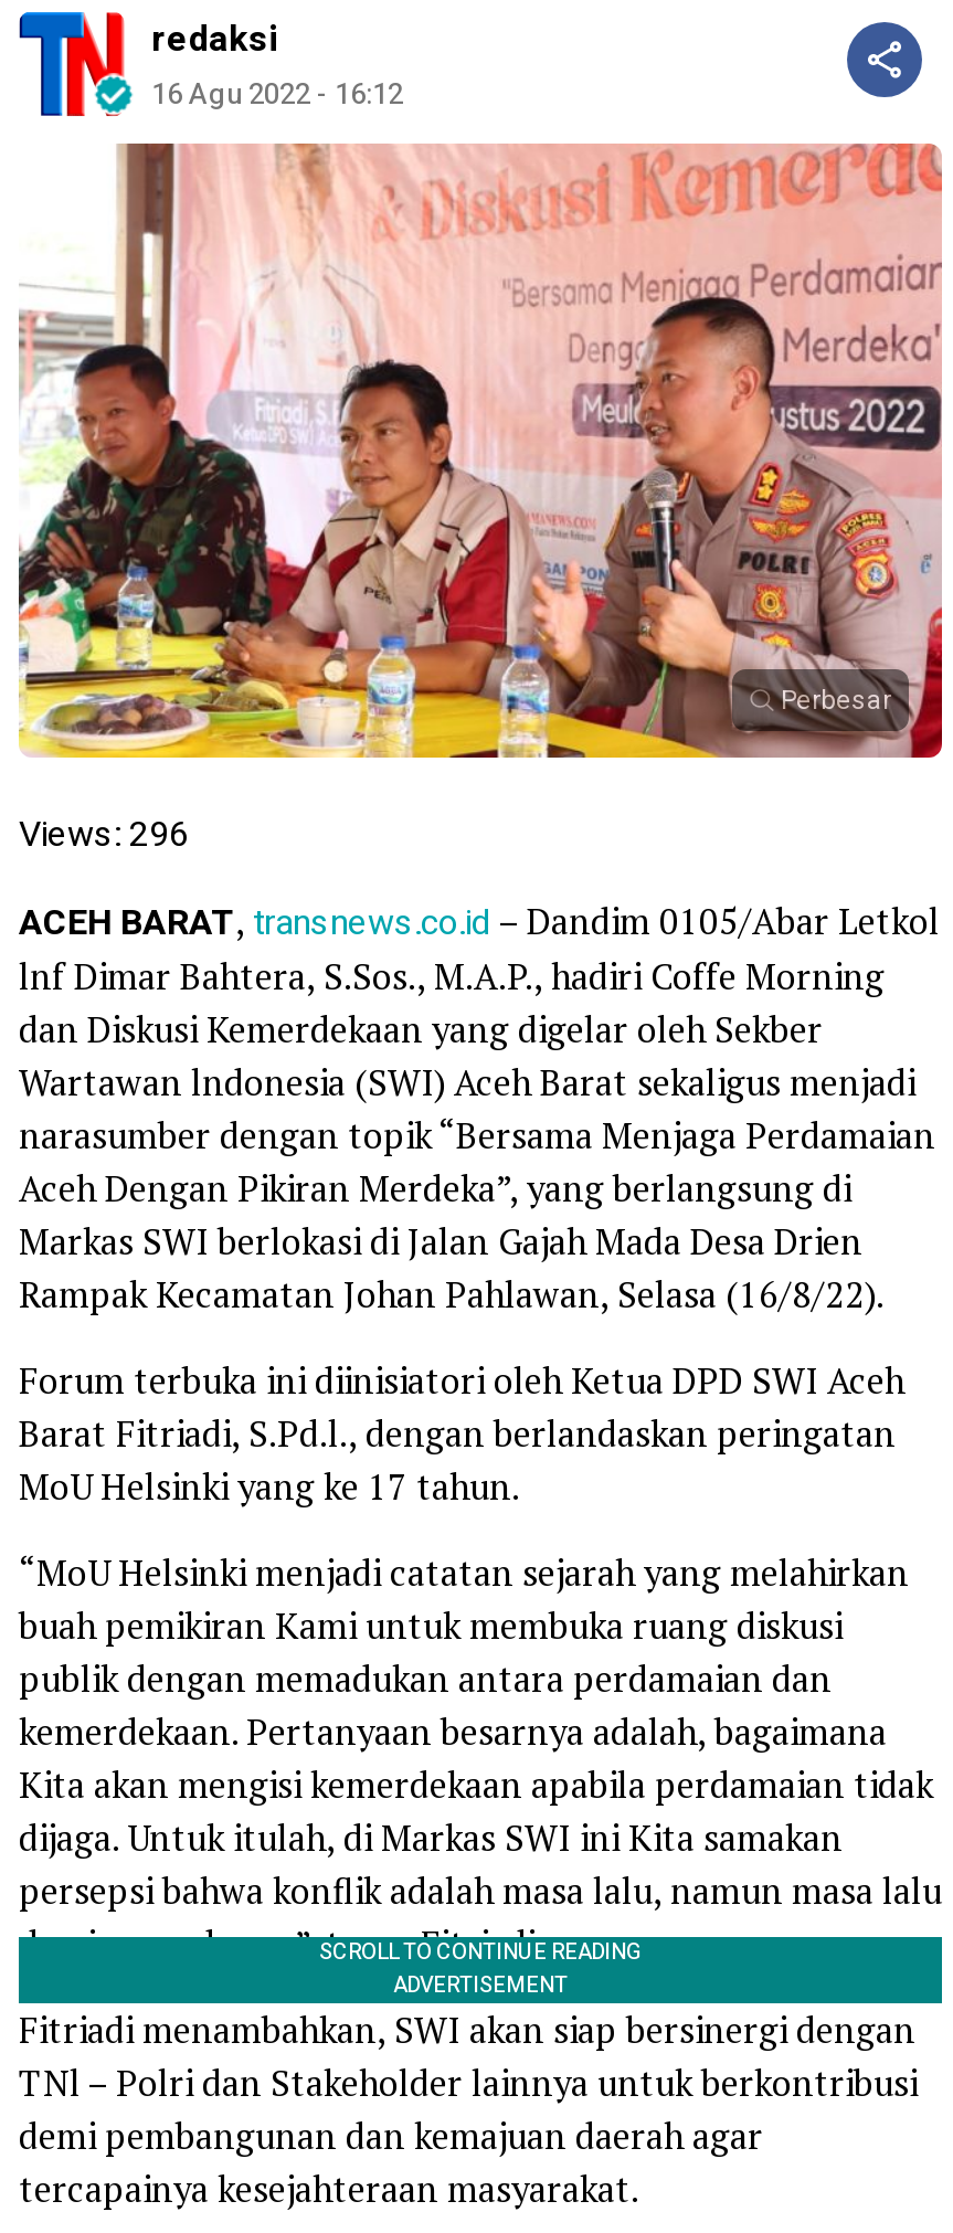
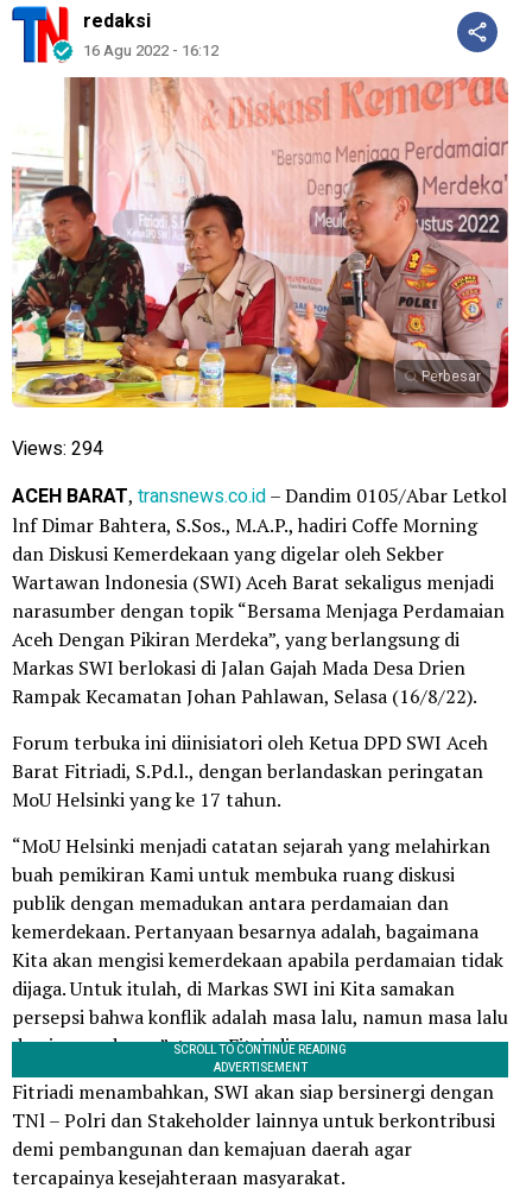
[19,809,189,862] Views: 296 -> [12,435,103,464] Views: 294

